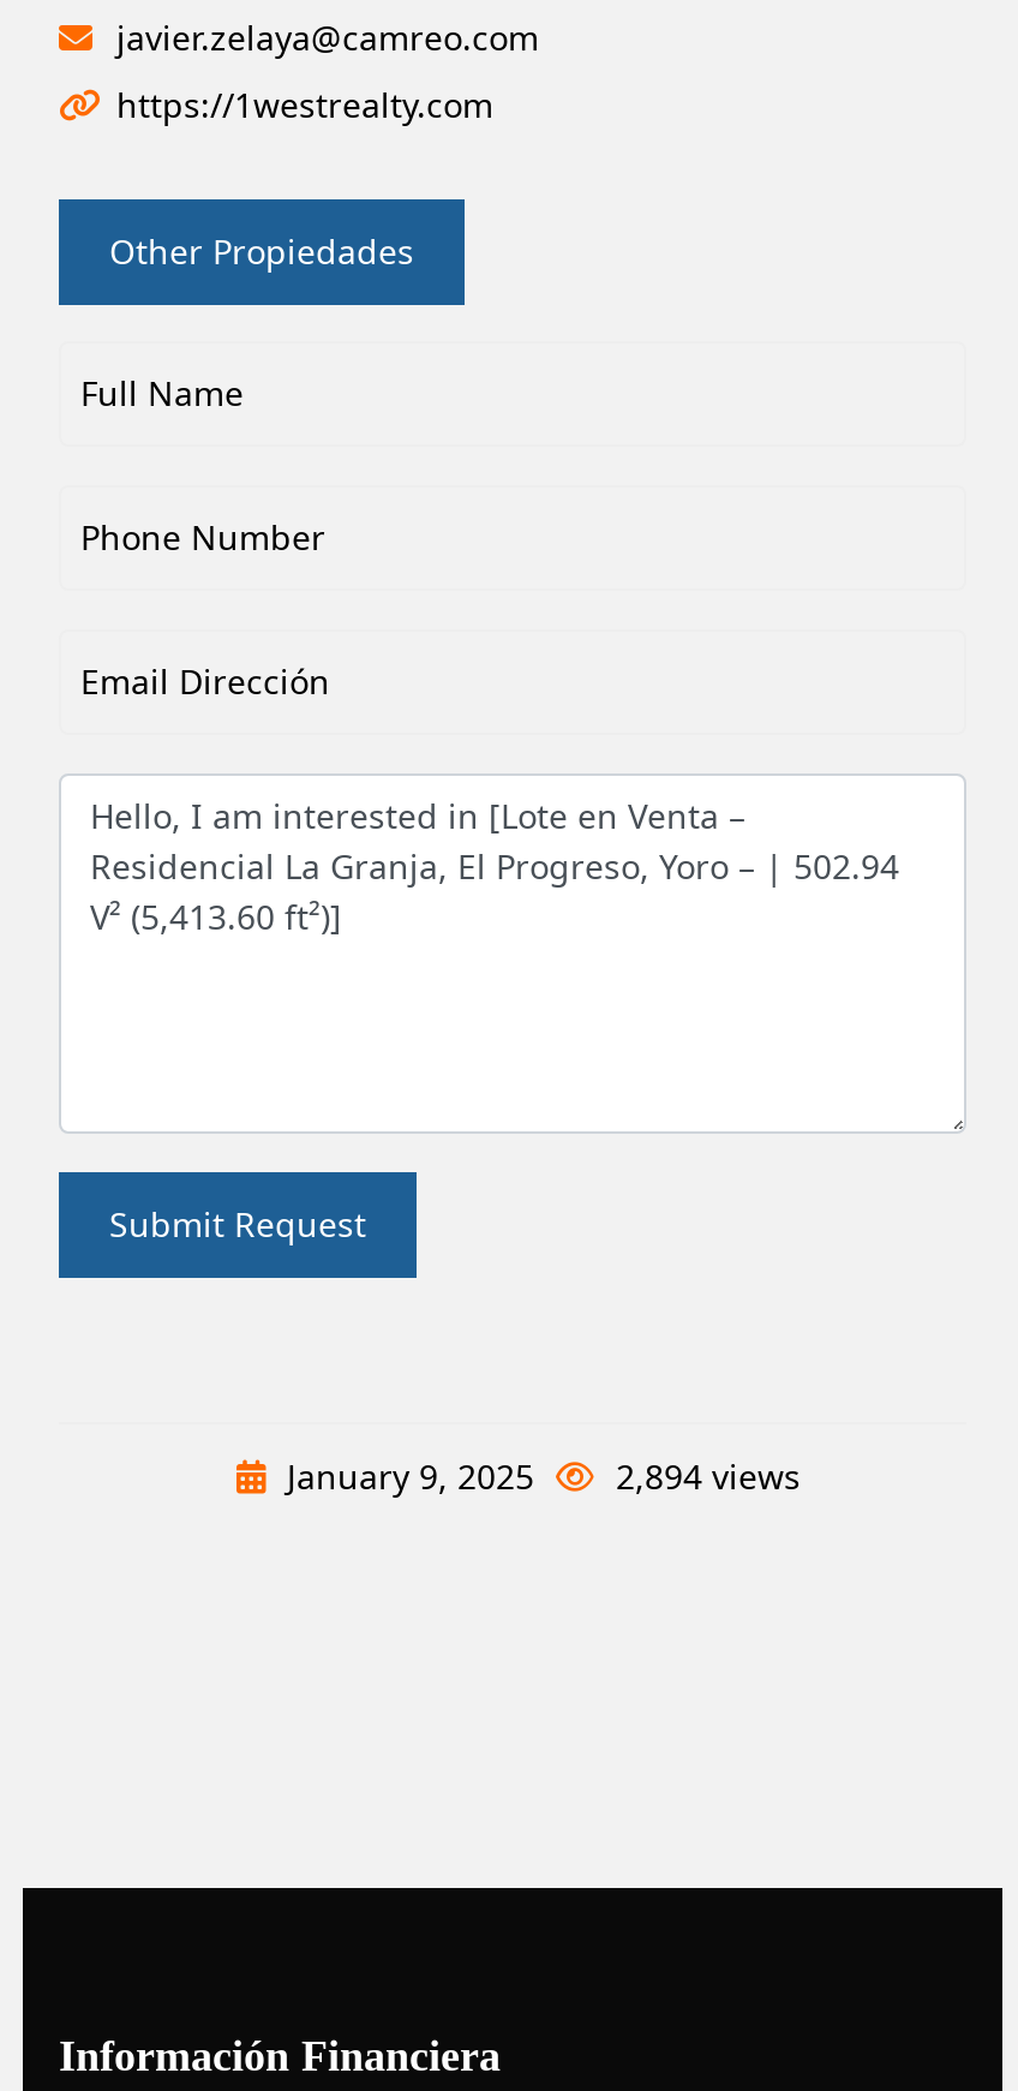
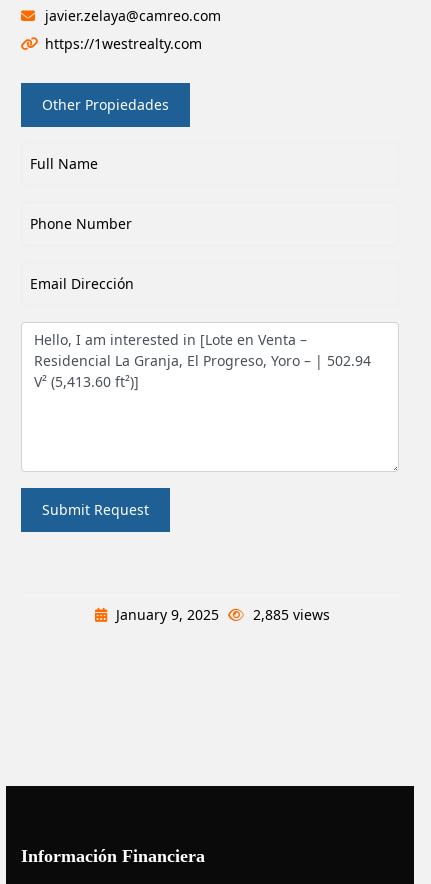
[277,1452,801,1498] January 9, 2025 2,894 views -> [112,605,330,624] January 9, 2025 2,885 views

